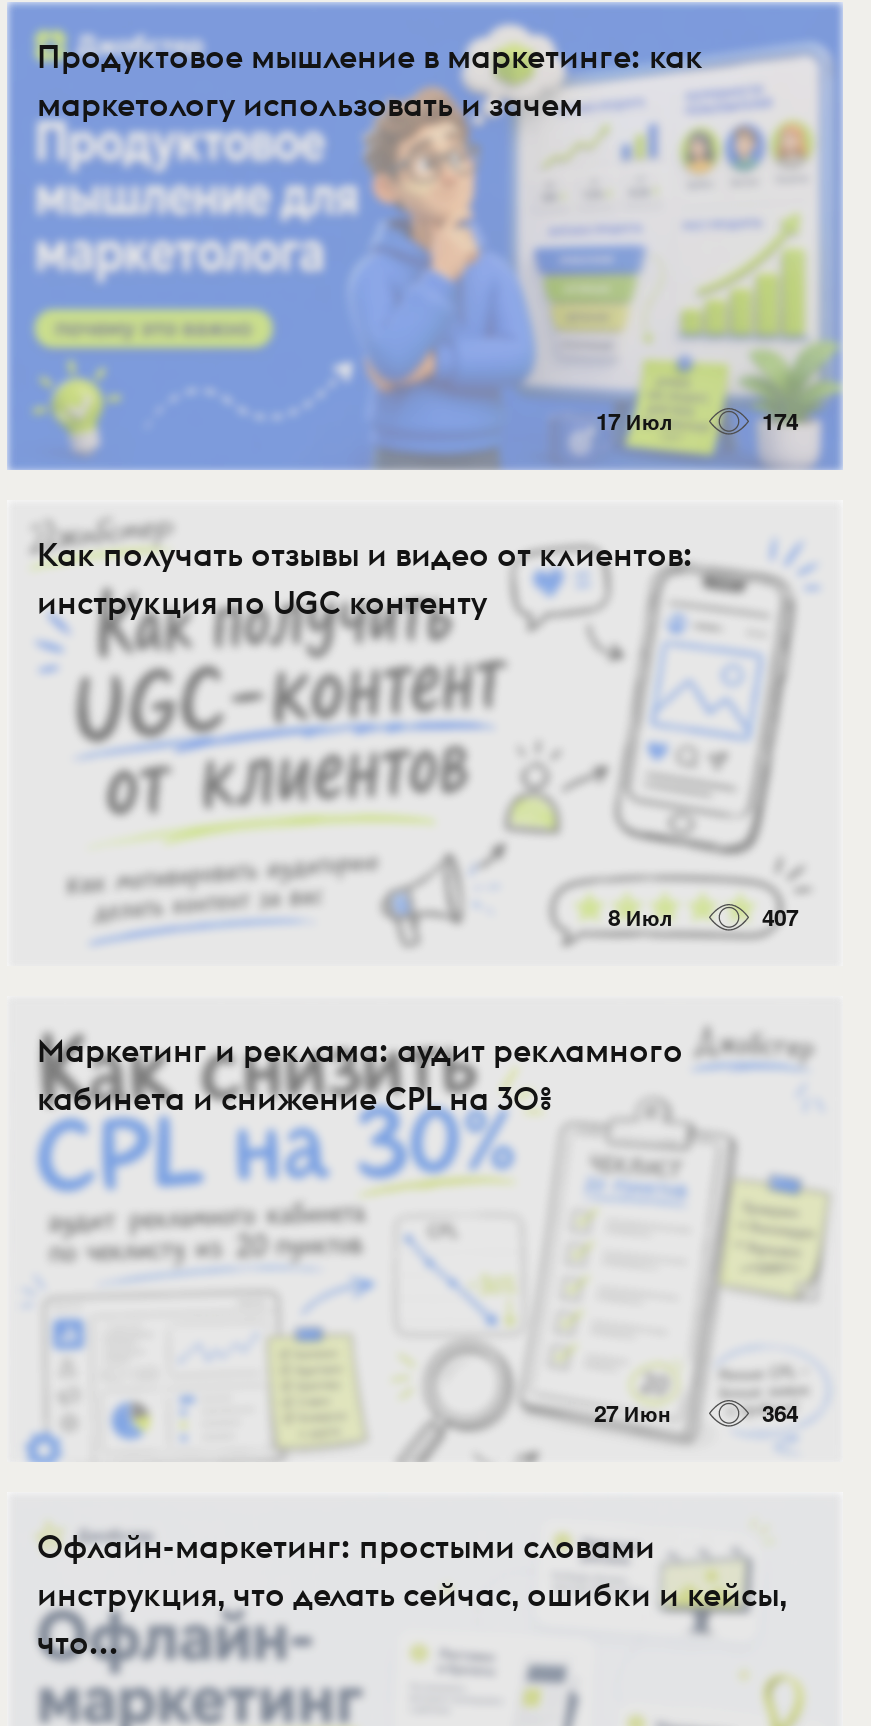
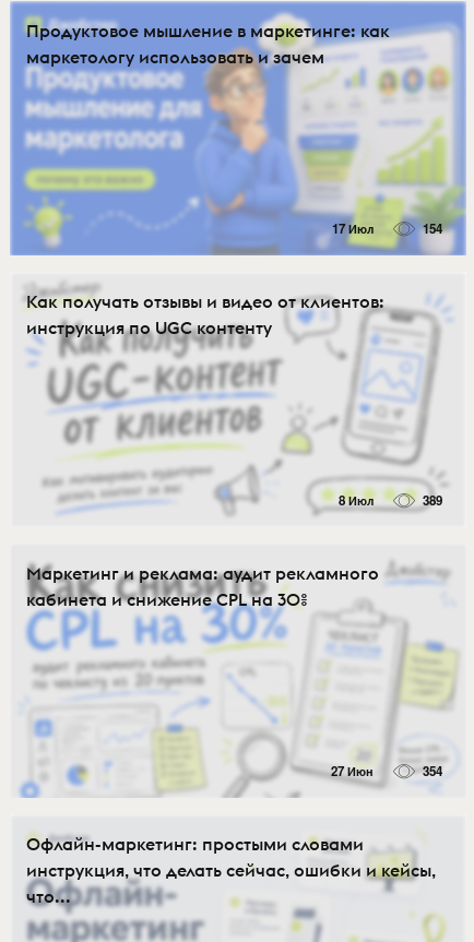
[756,403,798,437] 174 -> [419,220,442,238] 154
[756,899,798,933] 407 -> [419,491,442,509] 389
[756,1396,798,1430] 364 -> [419,762,442,780] 354

